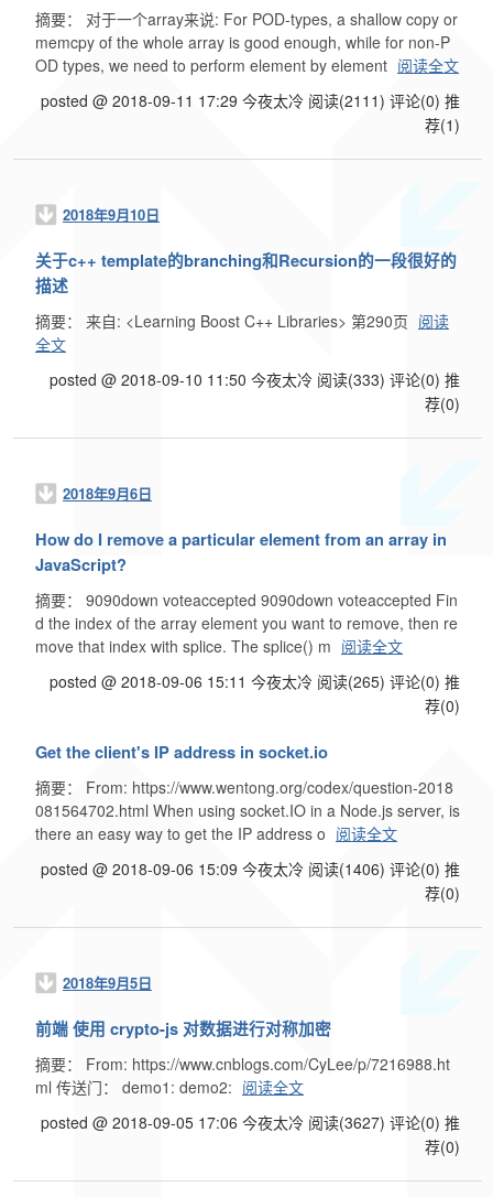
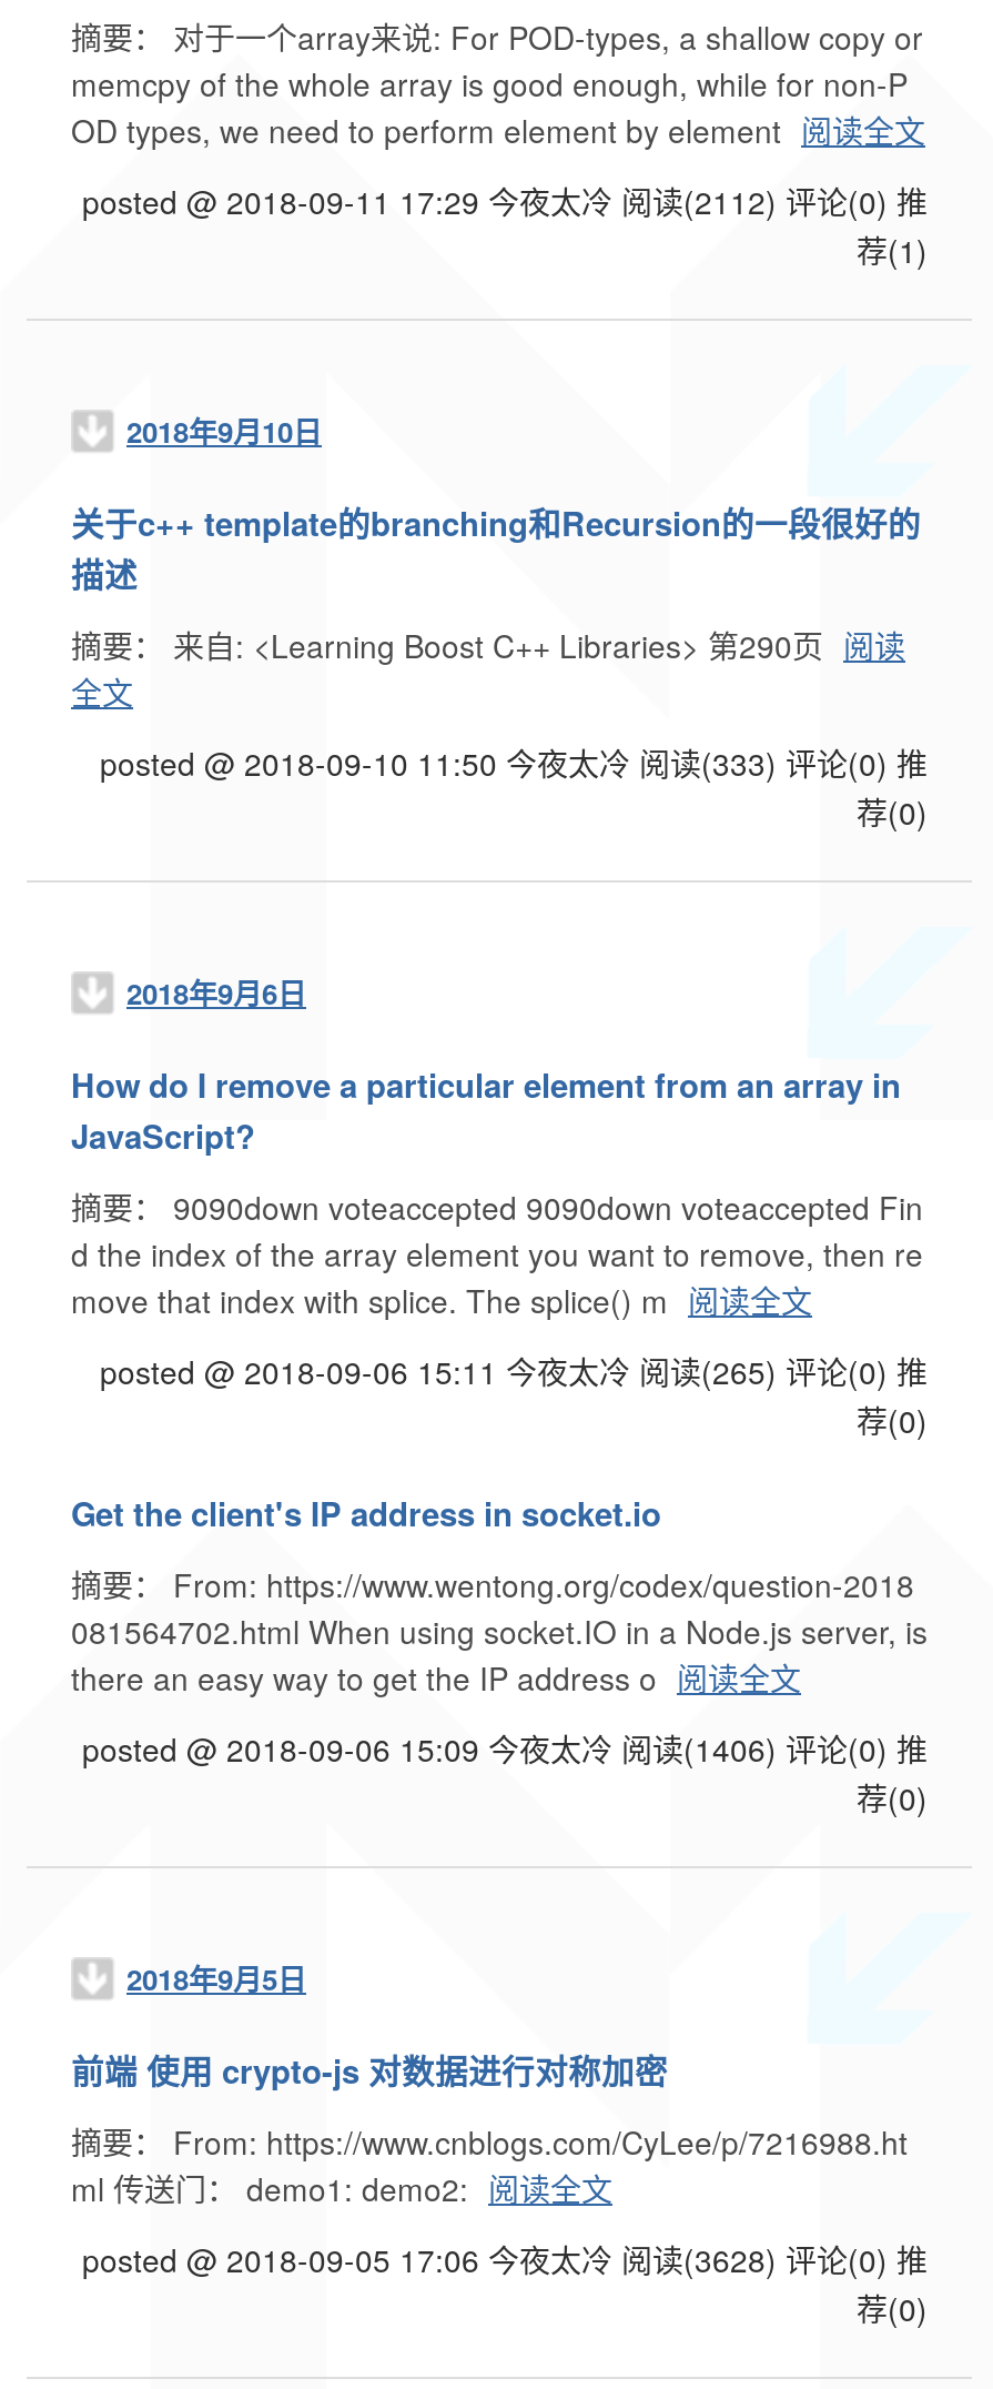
[41,89,460,111] posted @ 2018-09-11 17:29 今夜太冷阅读(2111) 评论(0) 推 -> [82,179,928,223] posted @ 2018-09-11 17:29 今夜太冷阅读(2112) 评论(0) 推
[41,1111,460,1133] posted @ 2018-09-05 17:06 今夜太冷阅读(3627) 评论(0) 推 -> [82,2237,928,2281] posted @ 2018-09-05 17:06 今夜太冷阅读(3628) 评论(0) 推

